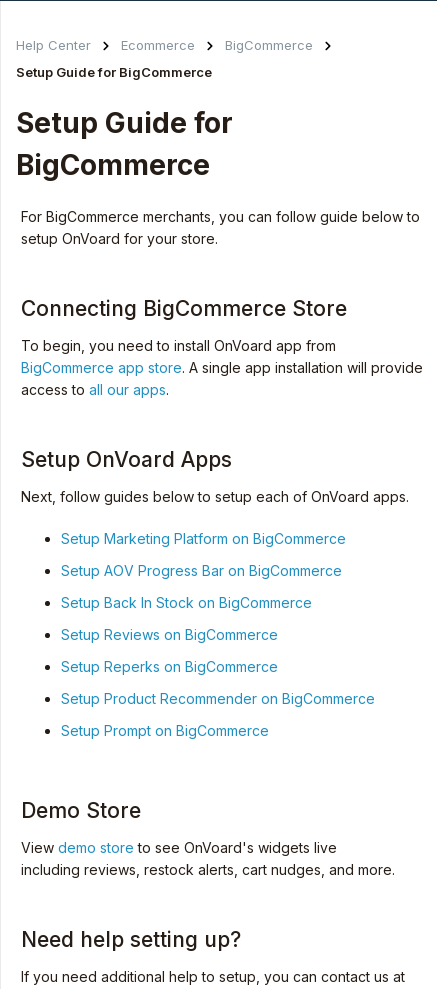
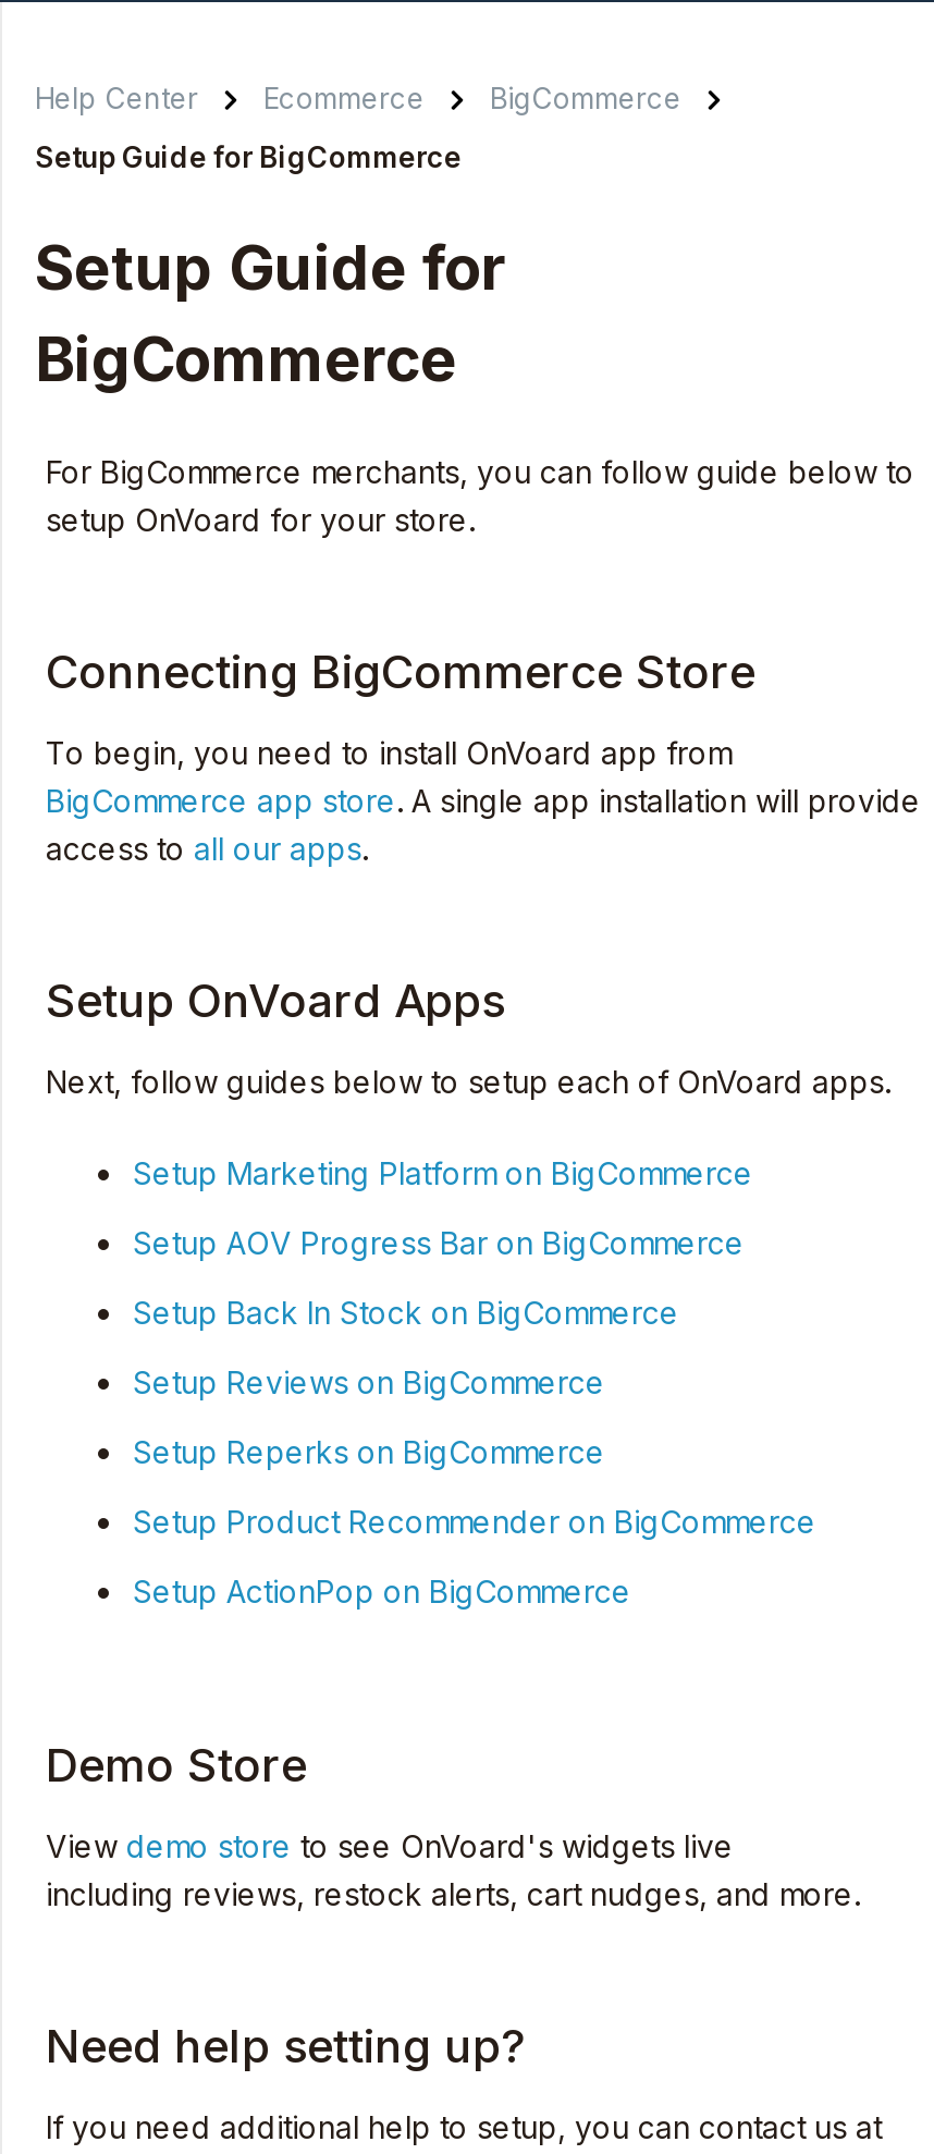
[61,722,269,739] Setup Prompt on BigCommerce -> [133,1572,631,1610] Setup ActionPop on BigCommerce

